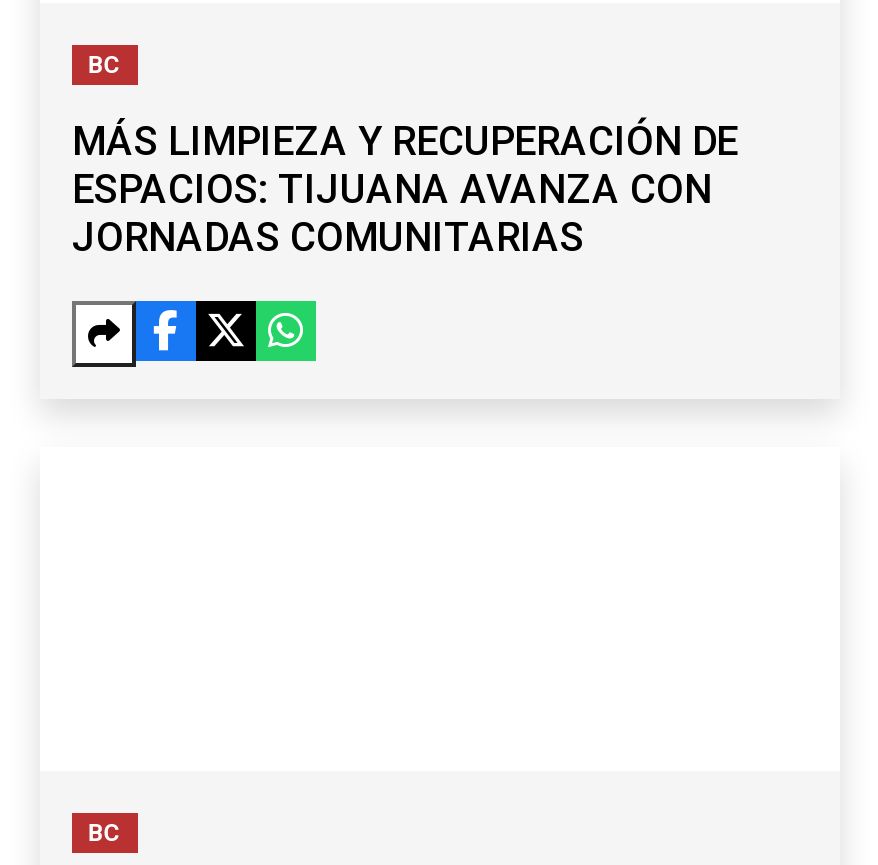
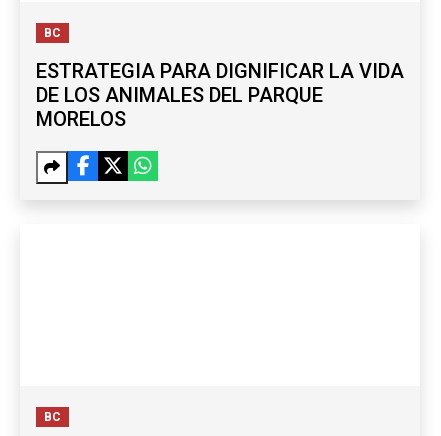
[72,117,738,261] MÁS LIMPIEZA Y RECUPERACIÓN DE | ESPACIOS: TIJUANA AVANZA CON | JORNADAS COMUNITARIAS -> [36,59,404,131] ESTRATEGIA PARA DIGNIFICAR LA VIDA | DE LOS ANIMALES DEL PARQUE | MORELOS

